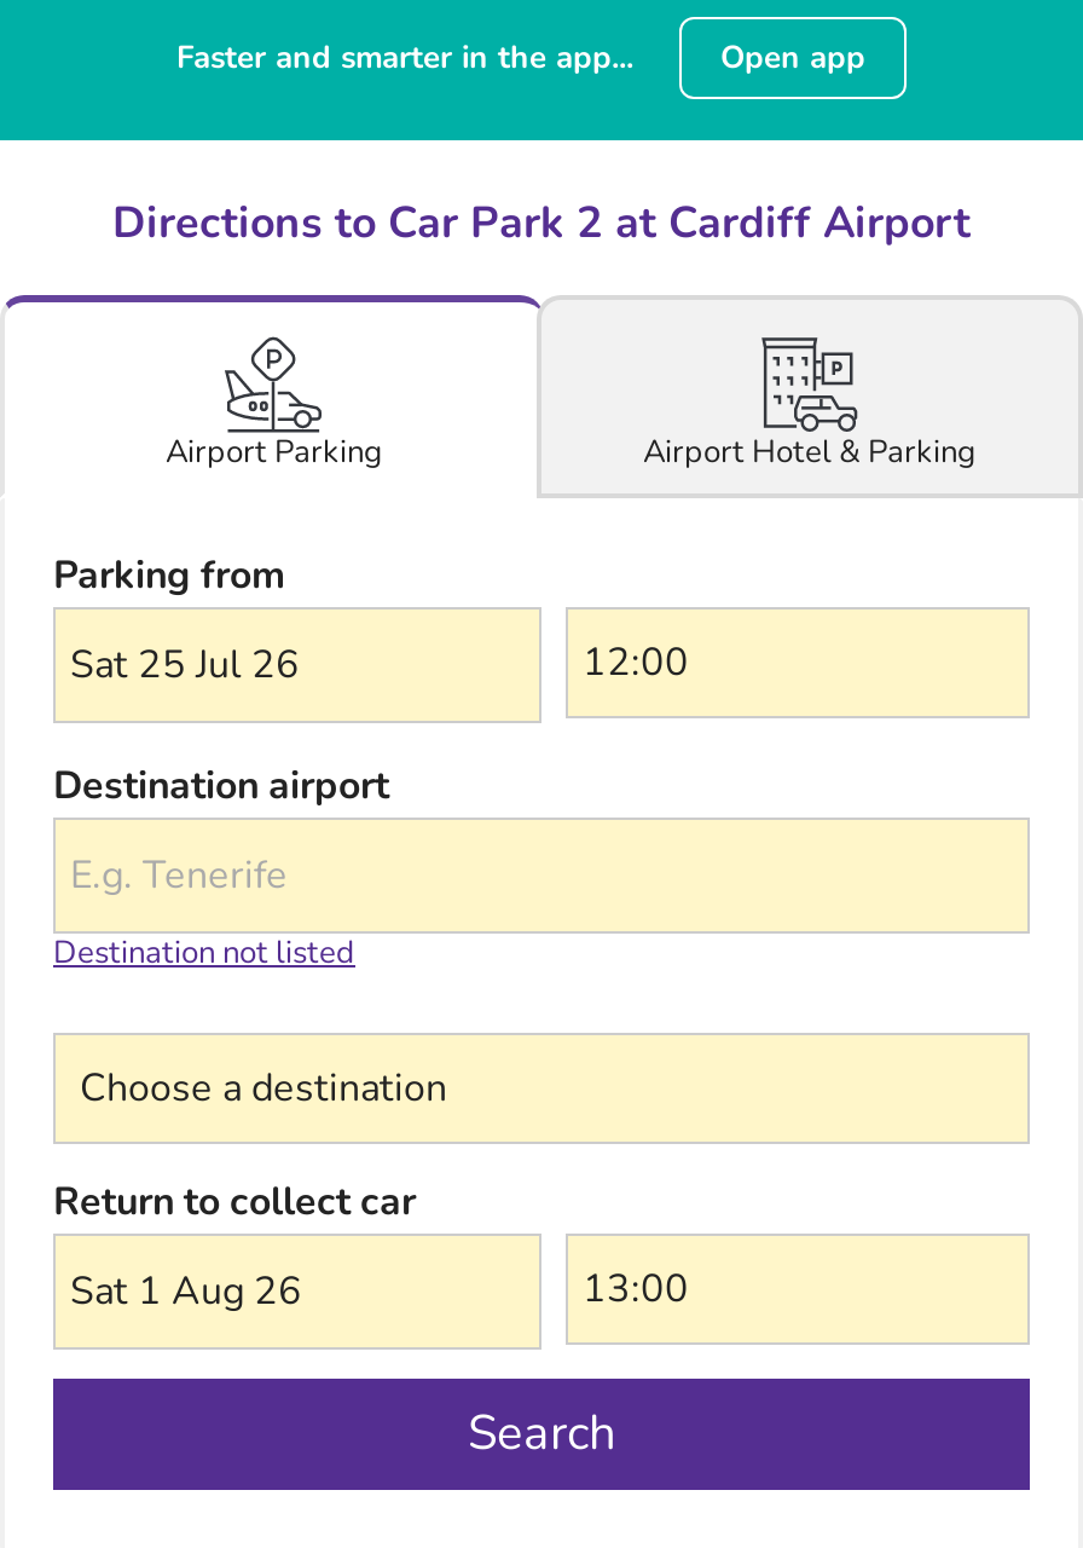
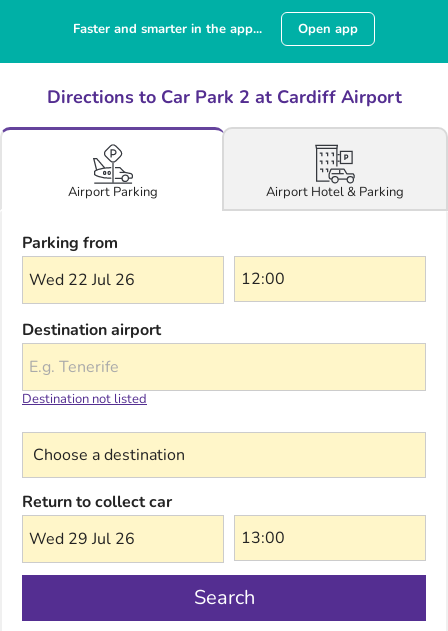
[70,639,300,692] Sat 25 Jul 26 -> [29,269,135,291] Wed 22 Jul 26
[70,1265,302,1318] Sat 1 Aug 26 -> [29,528,135,550] Wed 29 Jul 26

